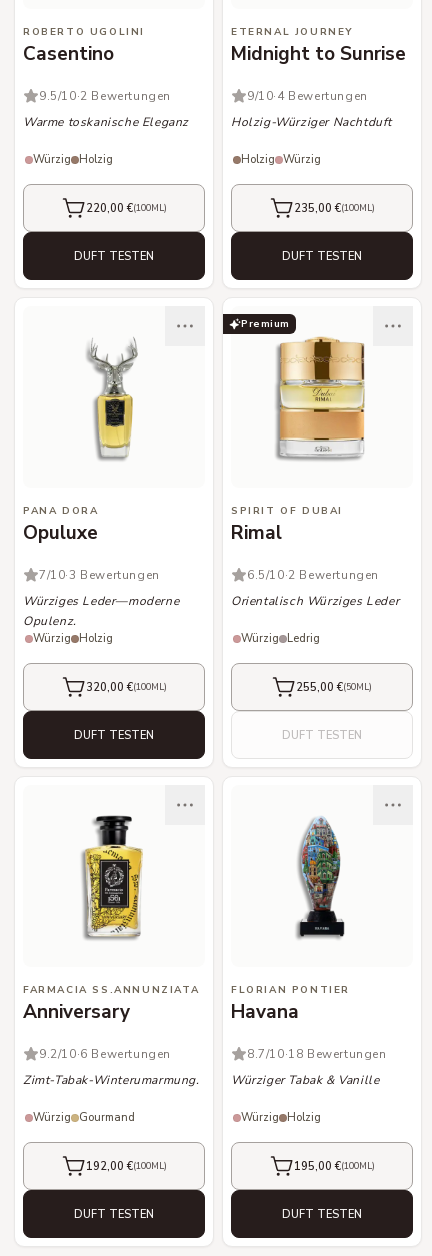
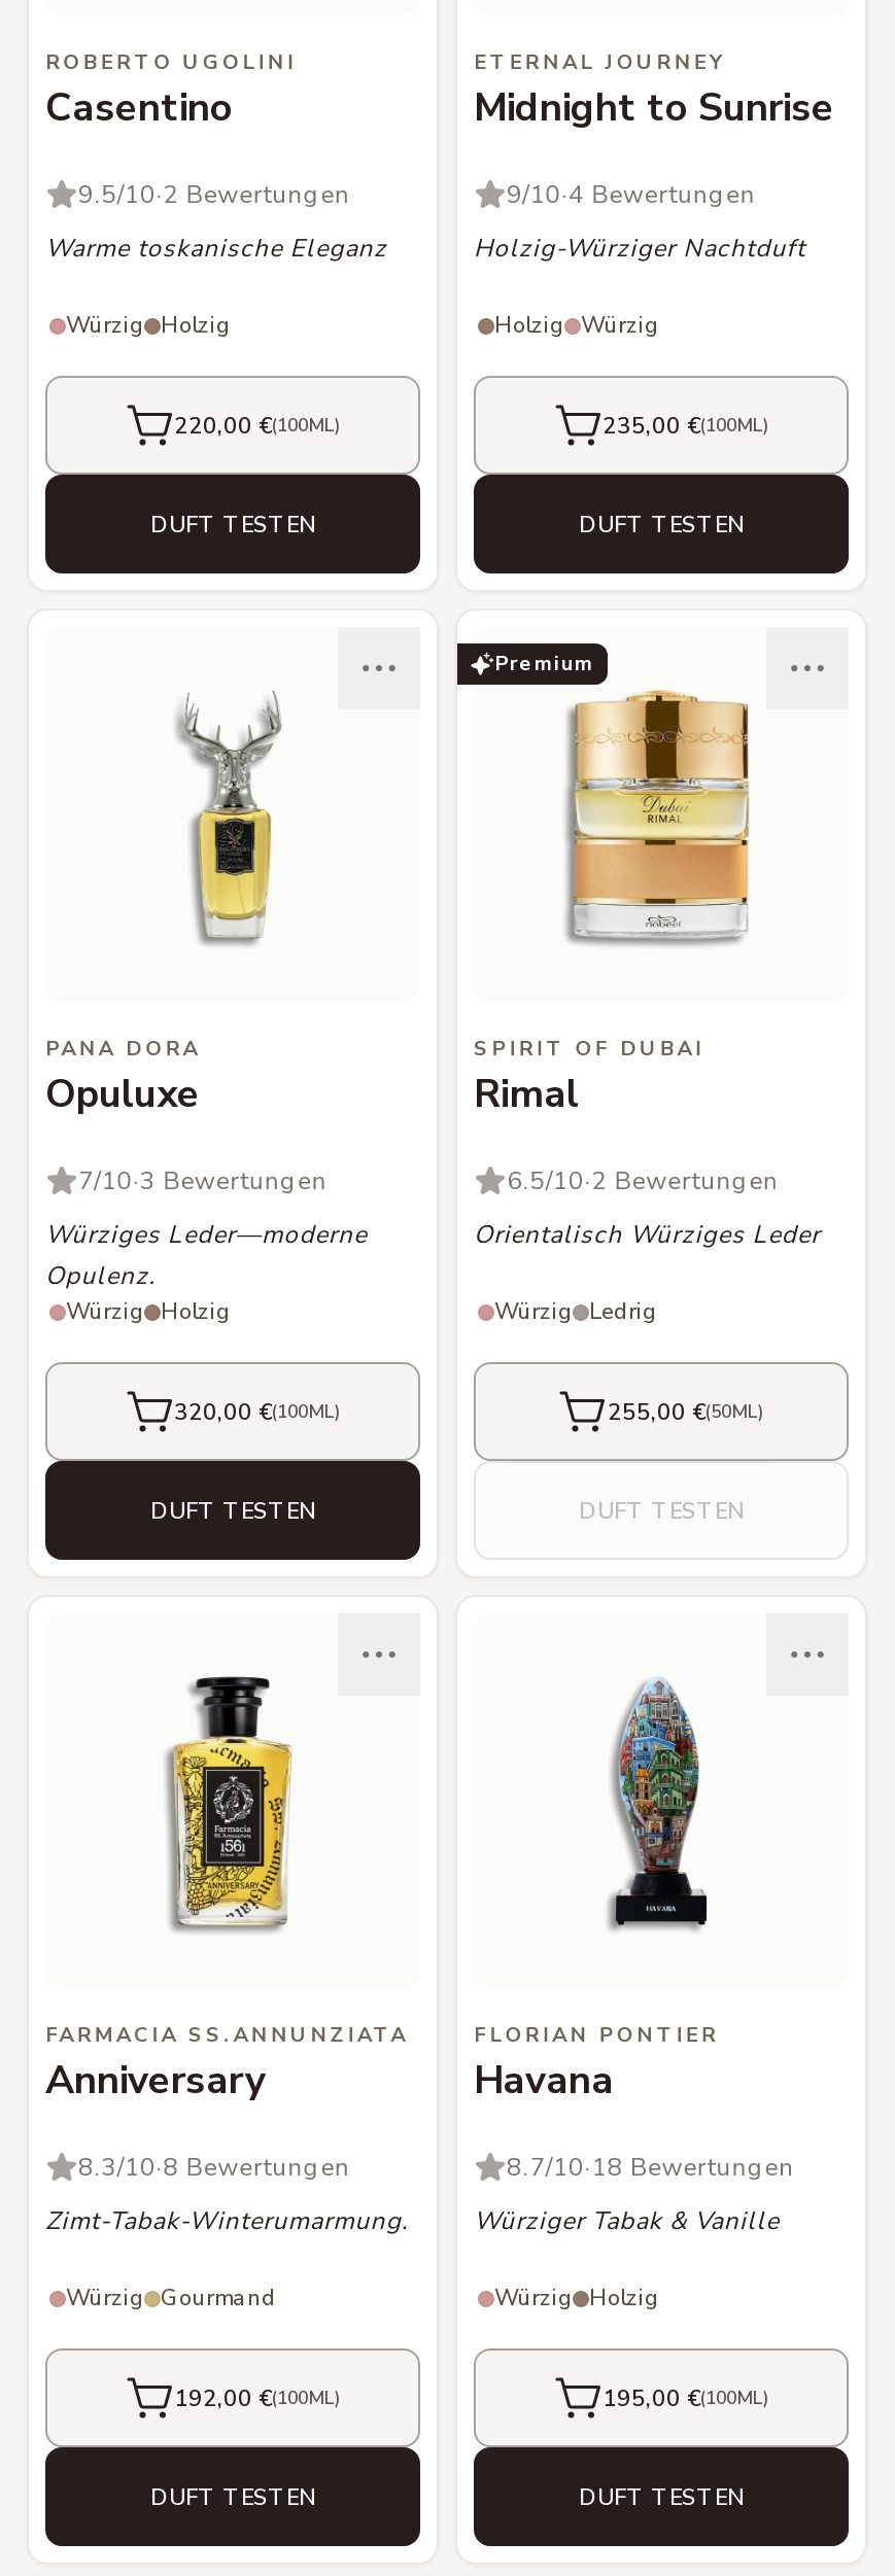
[39,1046,171,1062] 9.2/10·6 Bewertungen -> [78,2151,350,2184] 8.3/10·8 Bewertungen

